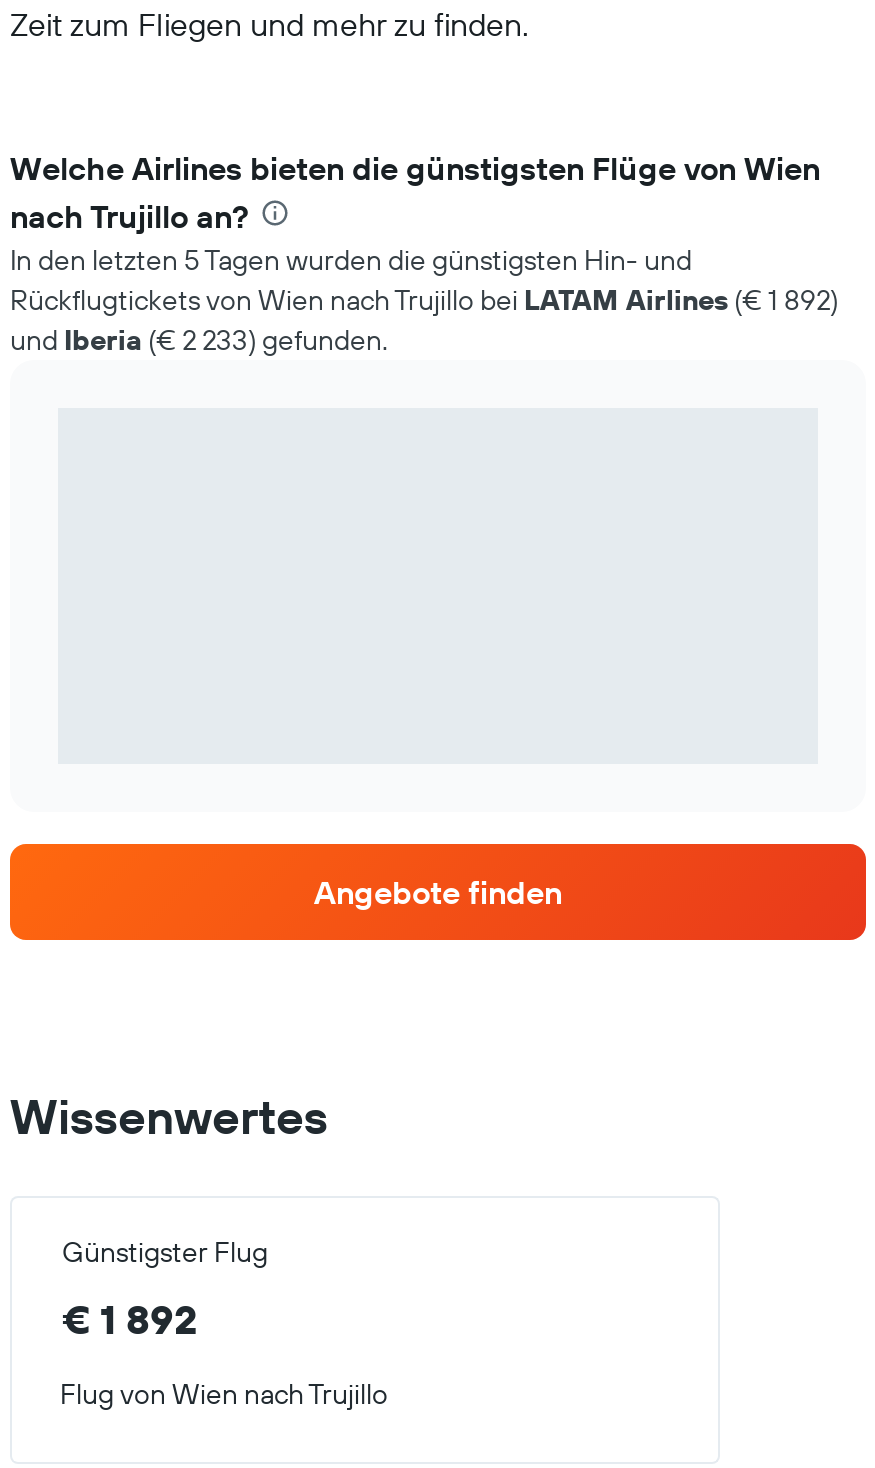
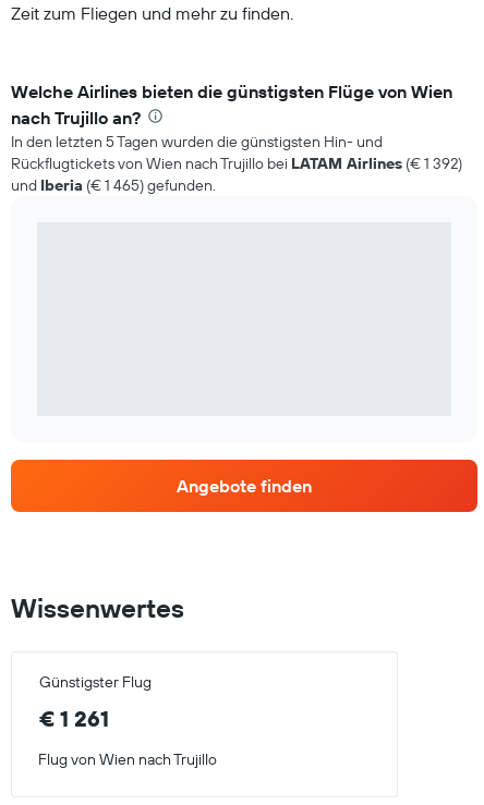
[10,282,838,318] Rückflugtickets von Wien nach Trujillo bei LATAM Airlines (€ 1 892) -> [11,154,462,173] Rückflugtickets von Wien nach Trujillo bei LATAM Airlines (€ 1 392)
[10,322,388,358] und Iberia (€ 2 233) gefunden. -> [11,175,216,195] und Iberia (€ 1 465) gefunden.
[62,1294,198,1344] € 1 892 -> [39,705,109,732] € 1 261

